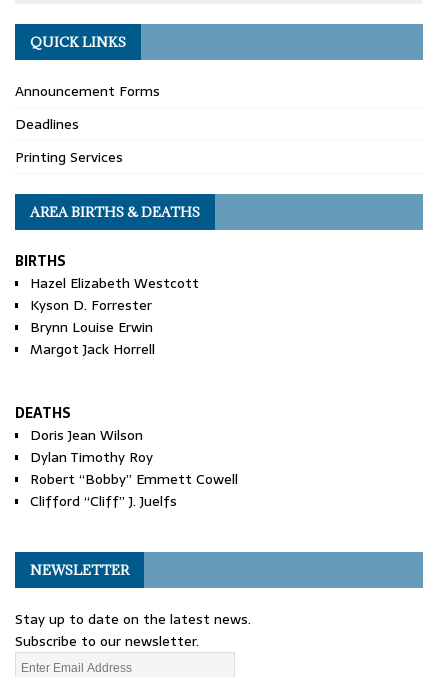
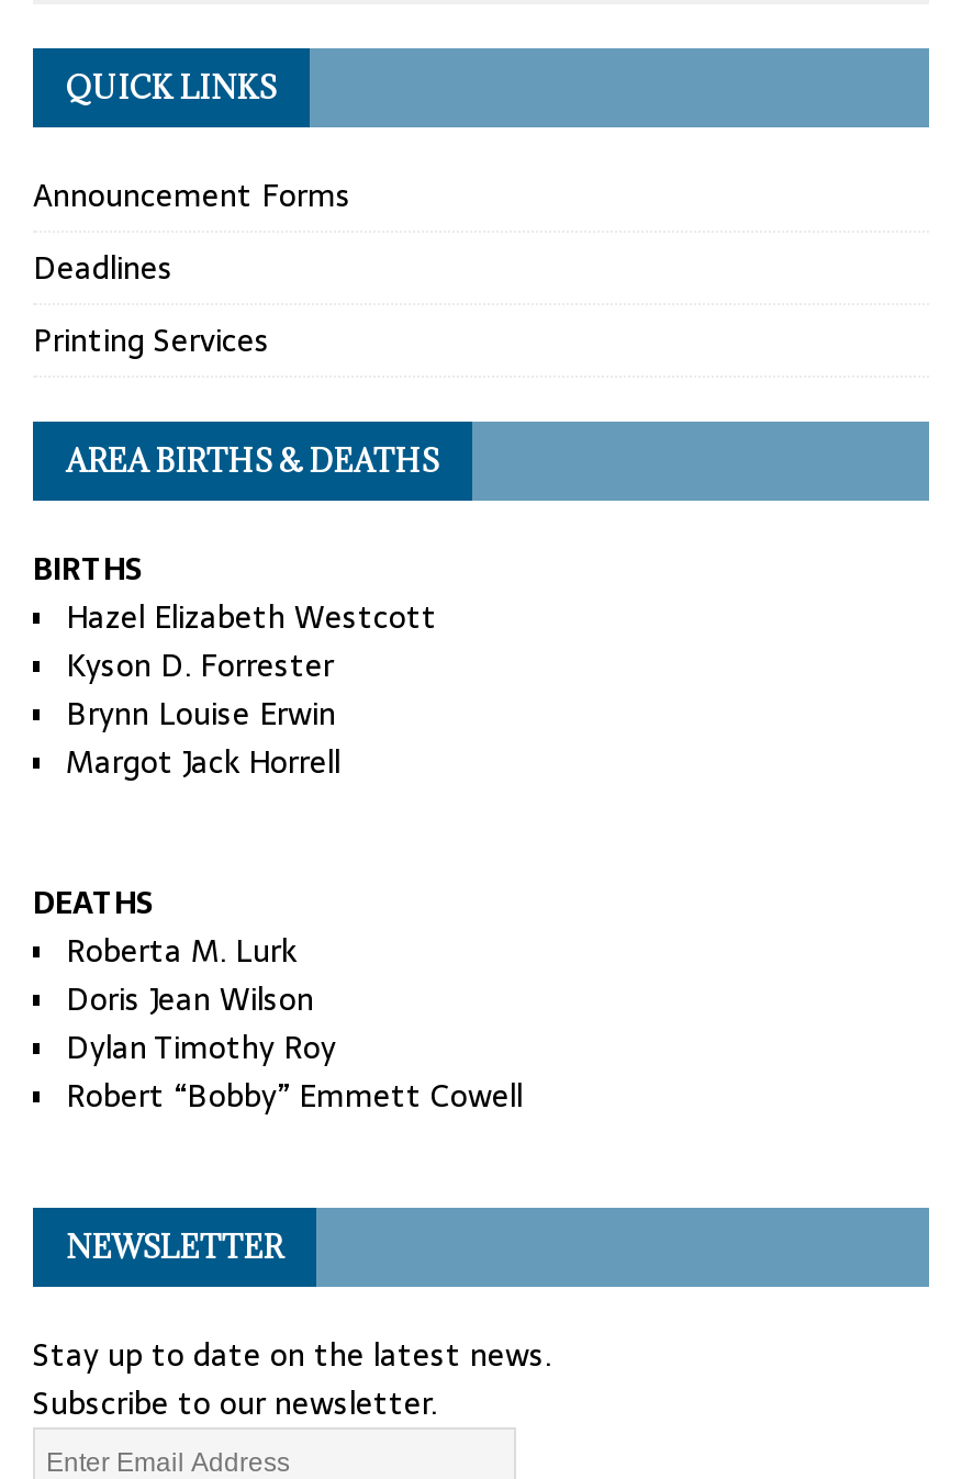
none -> [66,926,297,974] Roberta M. Lurk
moved [30,424,238,490] -> [66,974,523,1119]: Doris Jean Wilson | Dylan Timothy Roy | Robert “Bobby” Emmett Cowell
[30,490,177,512] Clifford “Cliff” J. Juelfs -> none

